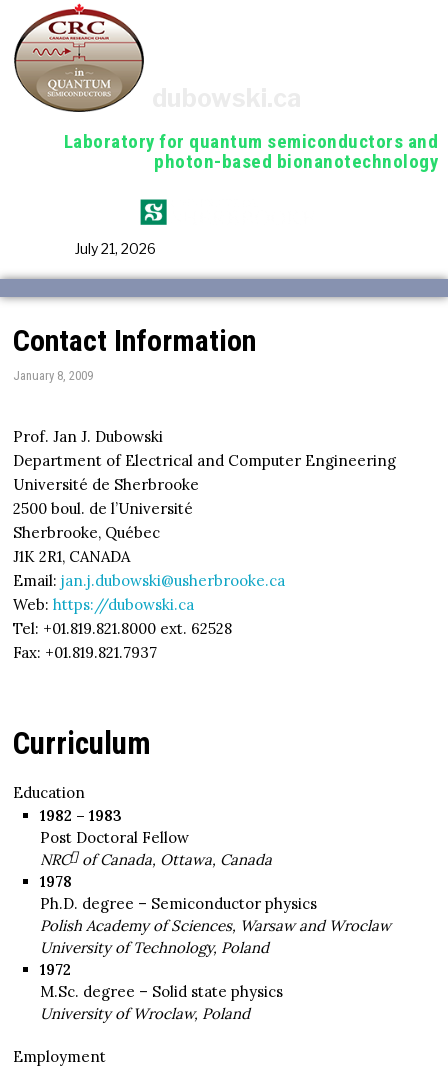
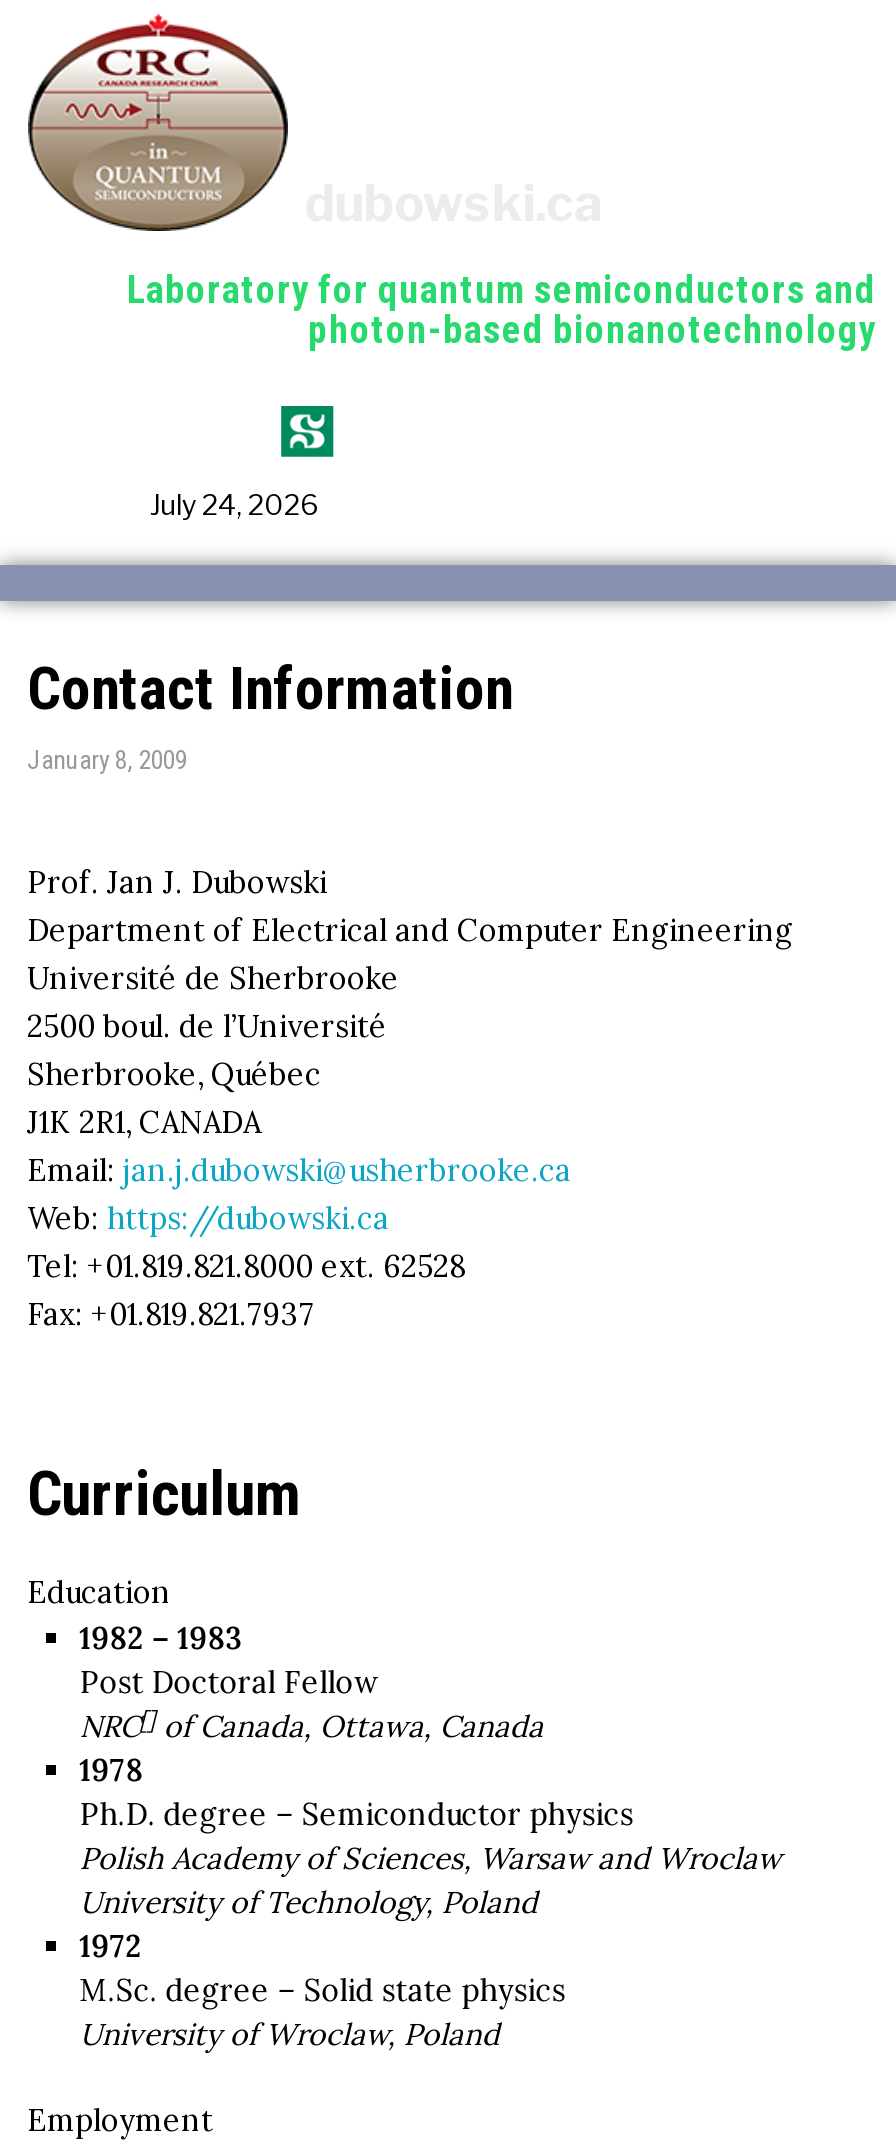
[75,240,156,257] July 21, 2026 -> [150,487,318,521] July 24, 2026

